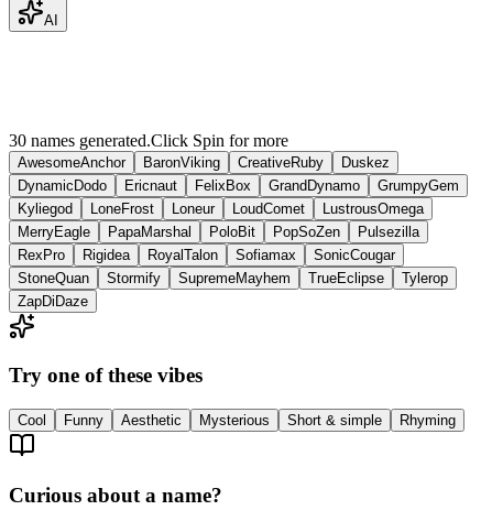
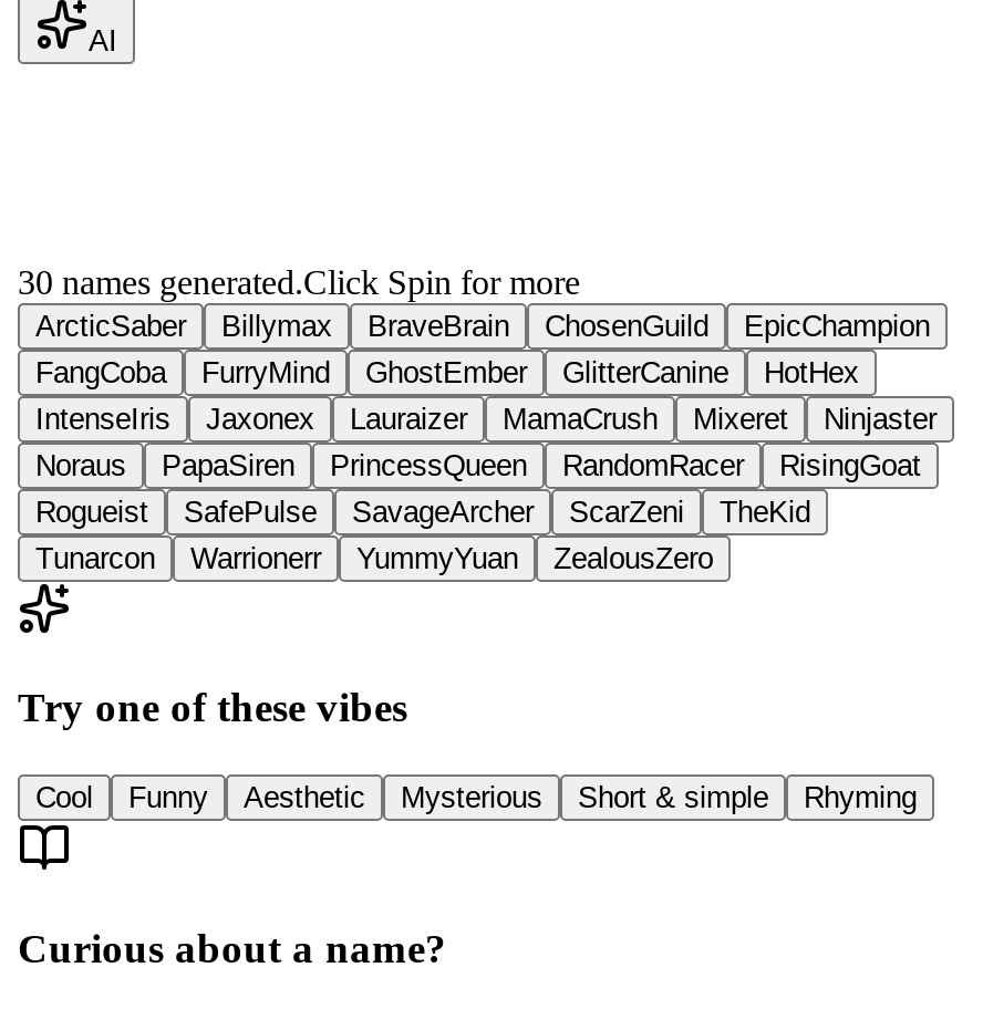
[18,154,459,309] AwesomeAnchor | BaronViking | CreativeRuby | Duskez | DynamicDodo | Ericnaut | FelixBox | GrandDynamo | GrumpyGem | Kyliegod | LoneFrost | Loneur | LoudComet | LustrousOmega | MerryEagle | PapaMarshal | PoloBit | PopSoZen | Pulsezilla | RexPro | Rigidea | RoyalTalon | Sofiamax | SonicCougar | StoneQuan | Stormify | SupremeMayhem | TrueEclipse | Tylerop | ZapDiDaze -> [35,309,937,574] ArcticSaber | Billymax | BraveBrain | ChosenGuild | EpicChampion | FangCoba | FurryMind | GhostEmber | GlitterCanine | HotHex | IntenseIris | Jaxonex | Lauraizer | MamaCrush | Mixeret | Ninjaster | Noraus | PapaSiren | PrincessQueen | RandomRacer | RisingGoat | Rogueist | SafePulse | SavageArcher | ScarZeni | TheKid | Tunarcon | Warrionerr | YummyYuan | ZealousZero

